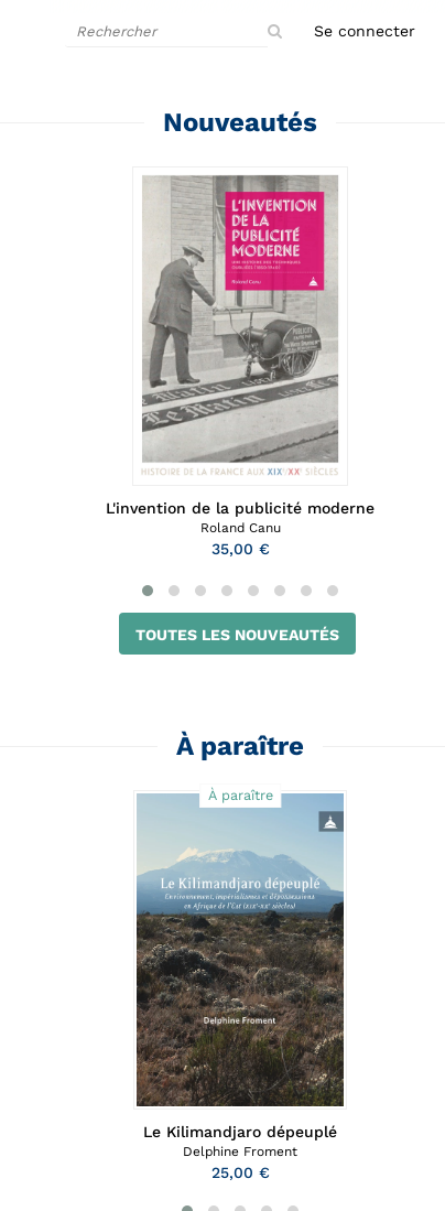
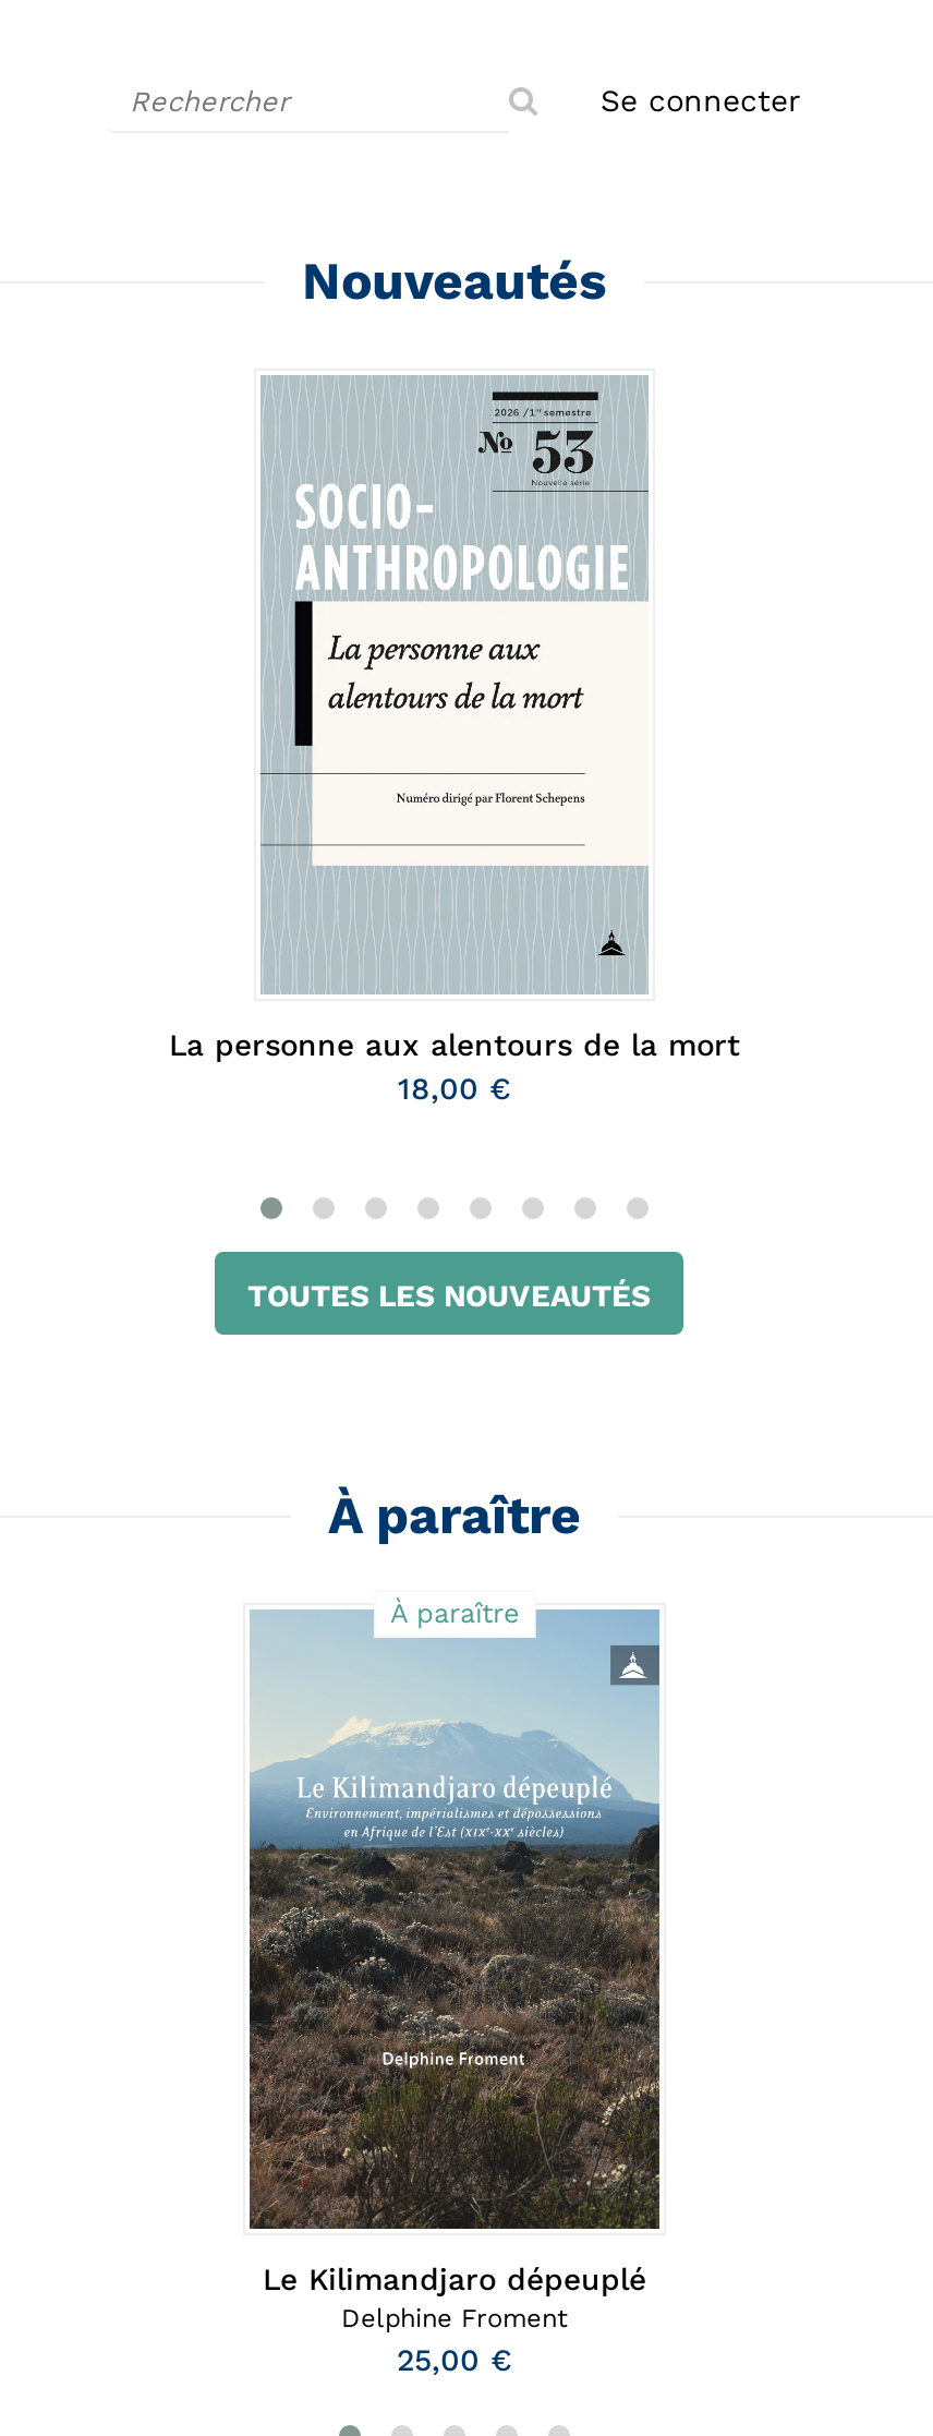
[106,171,375,558] [image] | L'invention de la publicité moderne | Roland Canu | 35,00 € -> [169,375,740,1107] [image] | La personne aux alentours de la mort | 18,00 €

